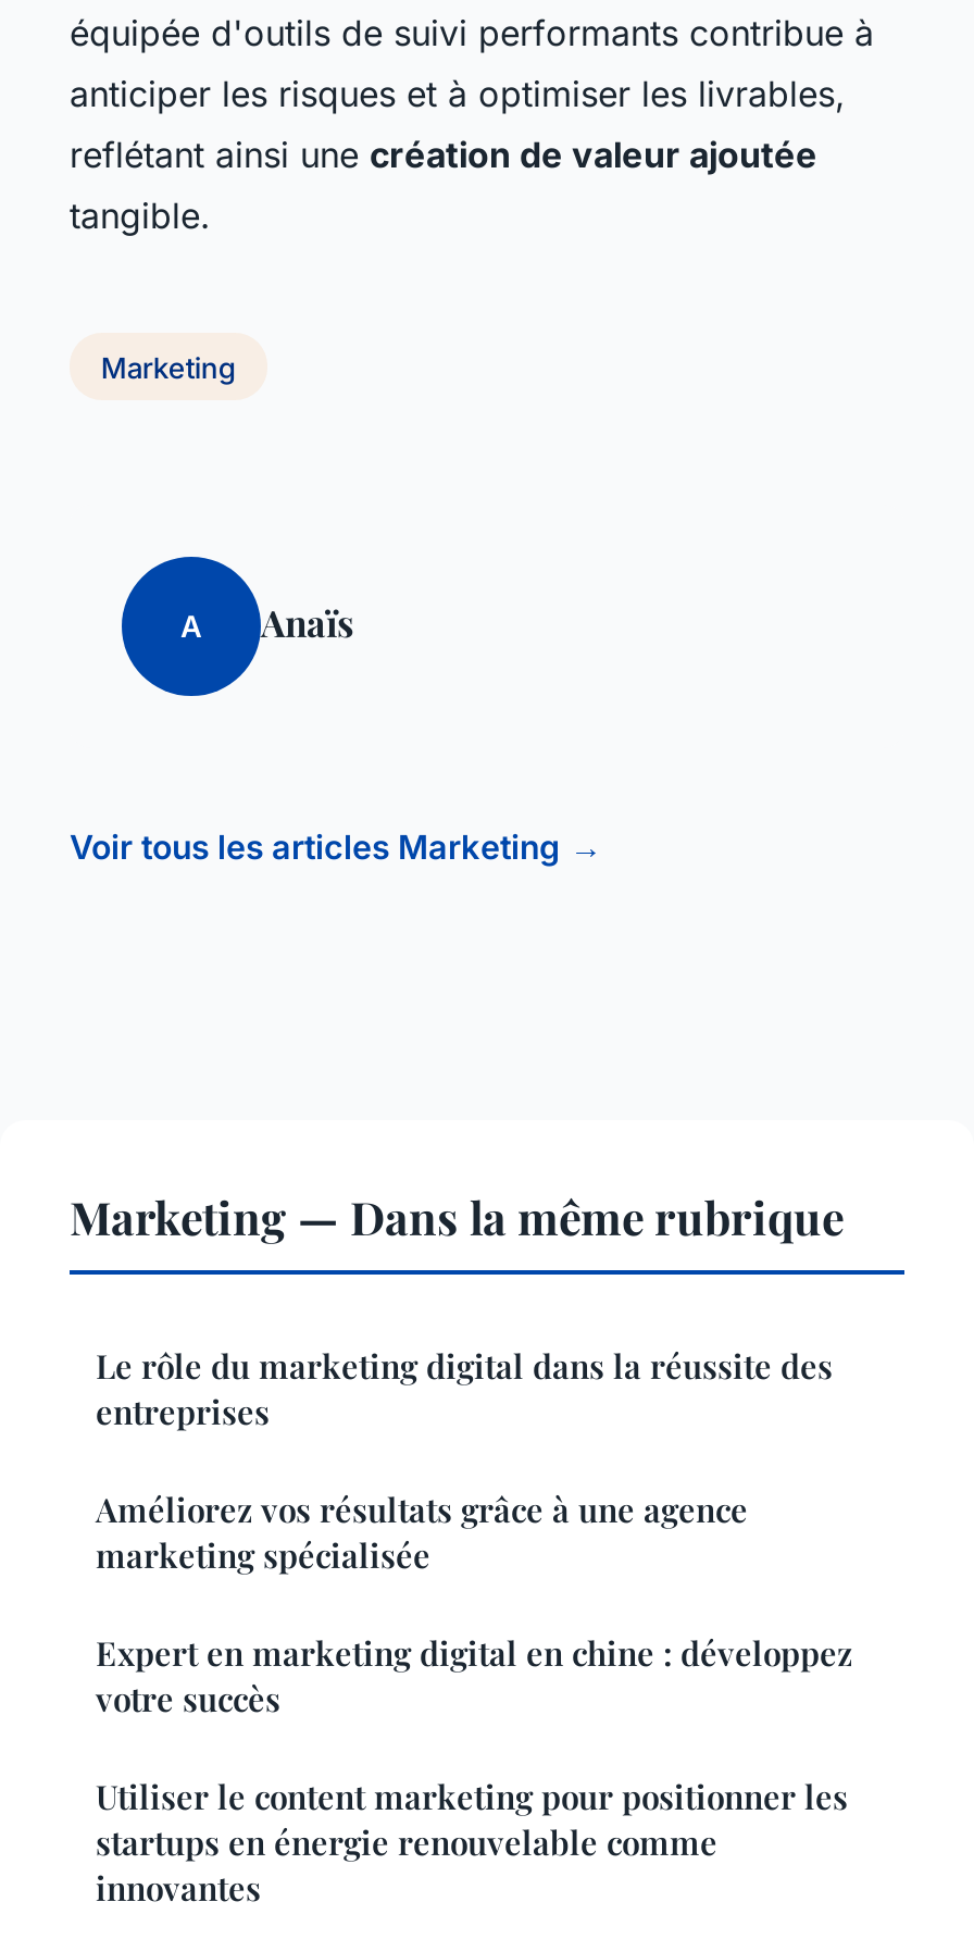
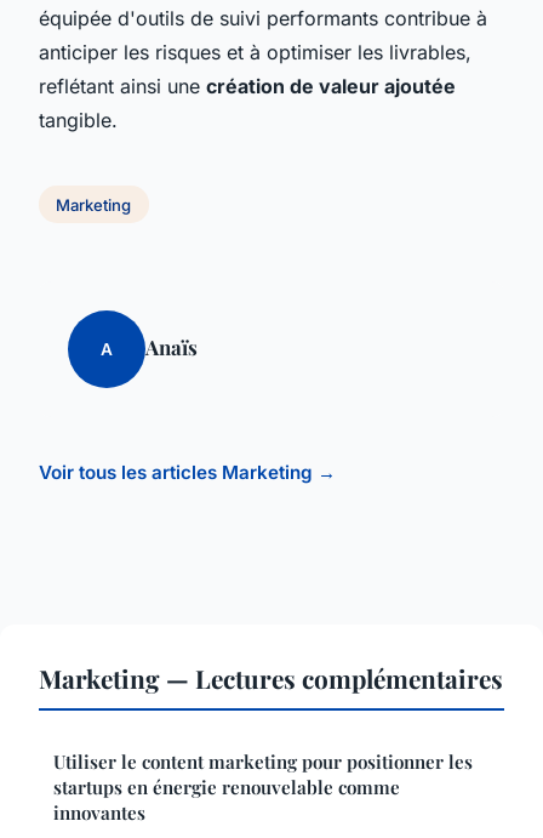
[70,1186,852,1721] Marketing — Dans la même rubrique | Le rôle du marketing digital dans la réussite des | entreprises | Améliorez vos résultats grâce à une agence | marketing spécialisée | Expert en marketing digital en chine : développez | votre succès -> [39,661,503,695] Marketing — Lectures complémentaires

